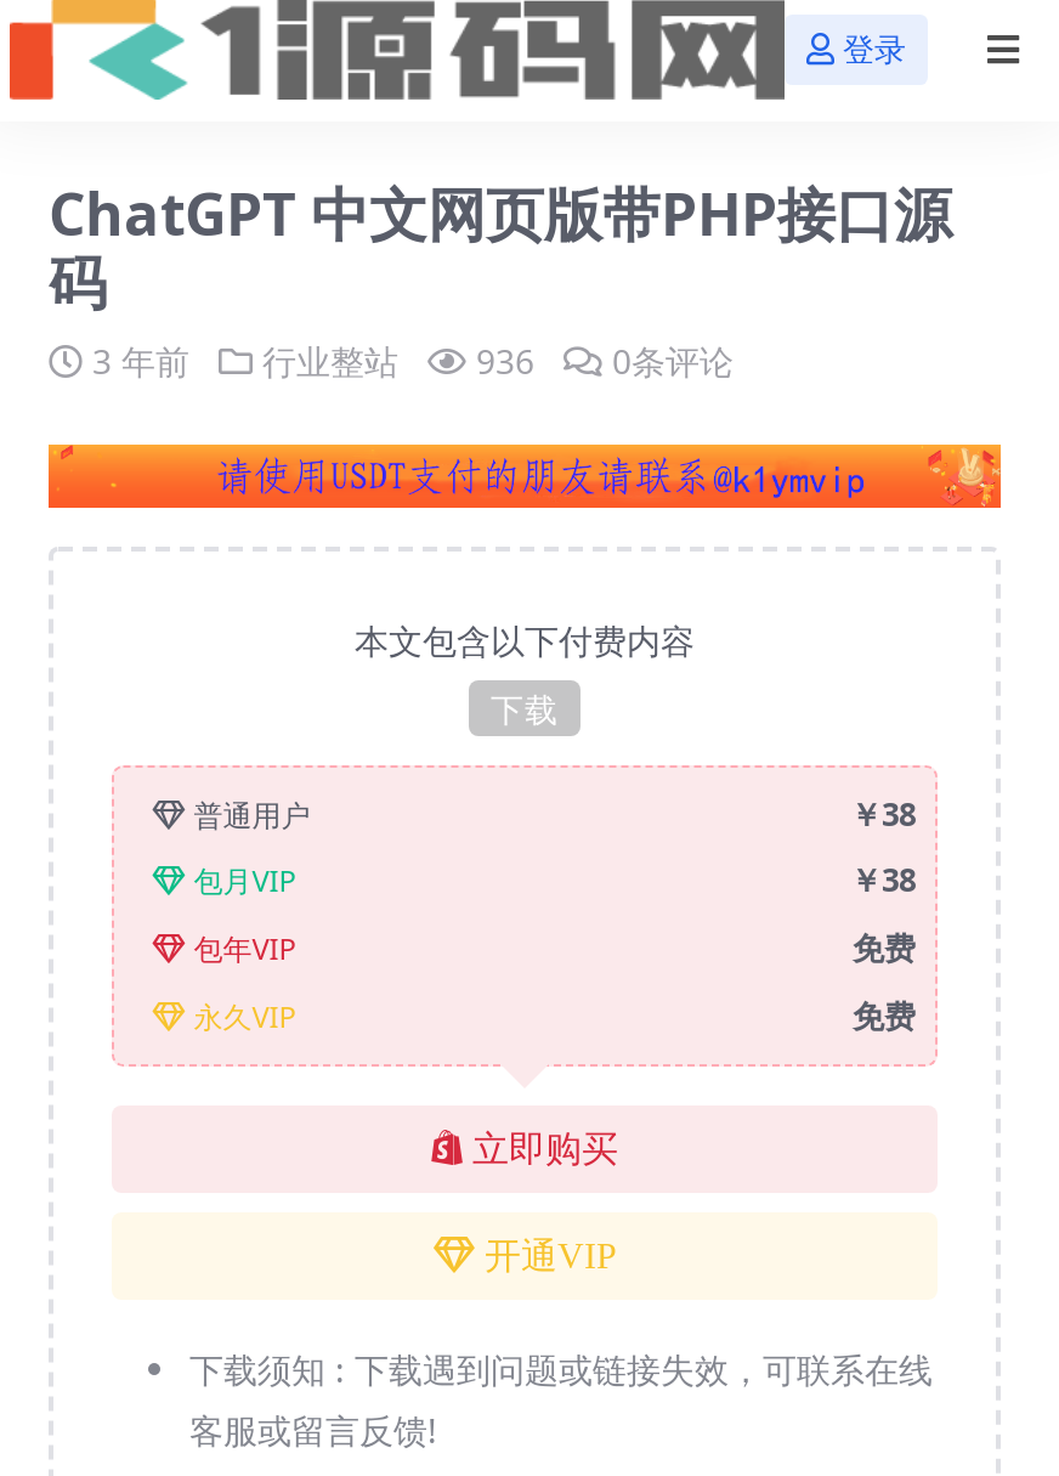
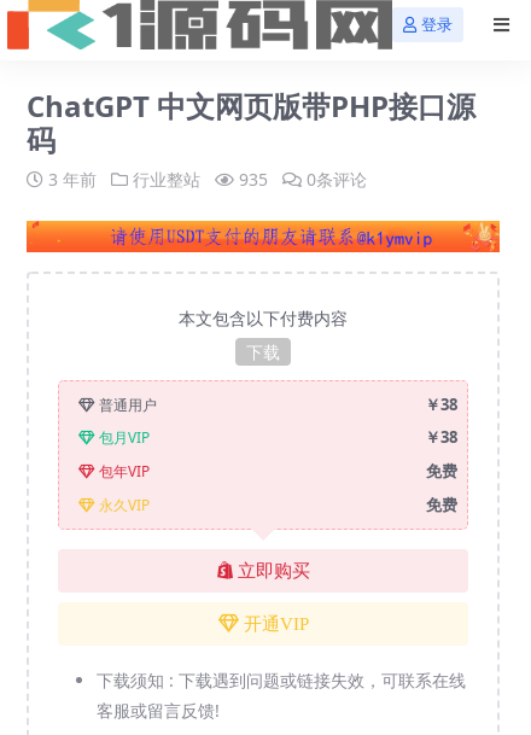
[92,338,734,384] 3 年前 行业整站 936 0条评论 -> [48,168,367,191] 3 年前 行业整站 935 0条评论

